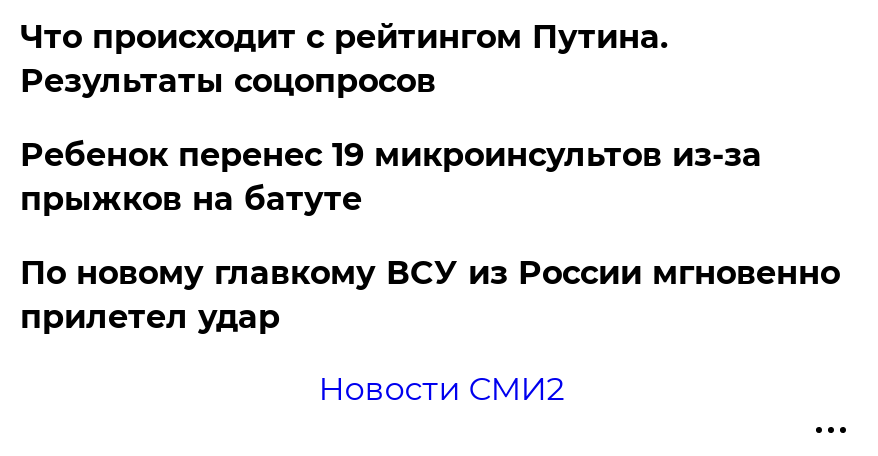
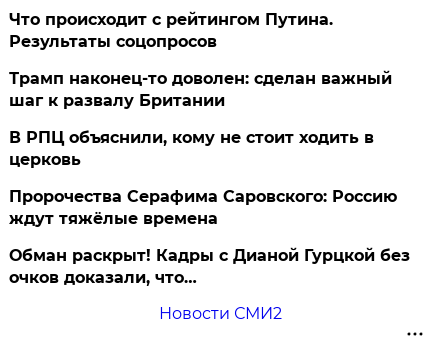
[20,136,840,336] Ребенок перенес 19 микроинсультов из-за | прыжков на батуте | По новому главкому ВСУ из России мгновенно | прилетел удар -> [9,69,410,287] Трамп наконец-то доволен: сделан важный | шаг к развалу Британии | В РПЦ объяснили, кому не стоит ходить в | церковь | Пророчества Серафима Саровского: Россию | ждут тяжёлые времена | Обман раскрыт! Кадры с Дианой Гурцкой без | очков доказали, что…

